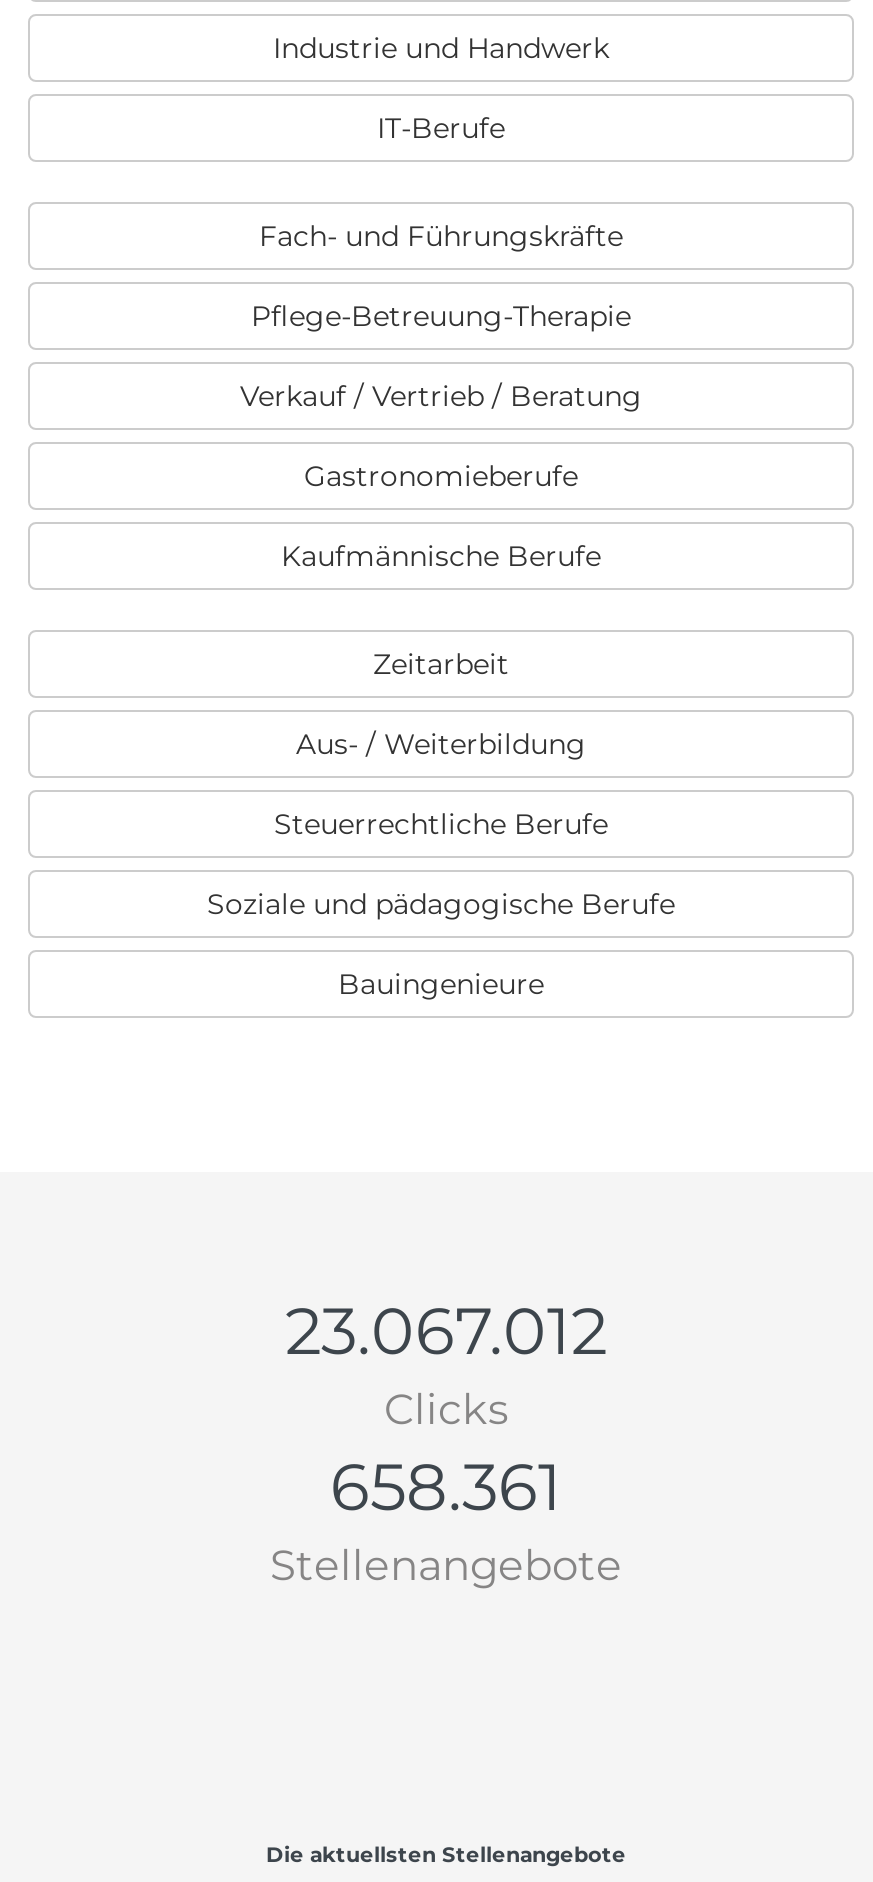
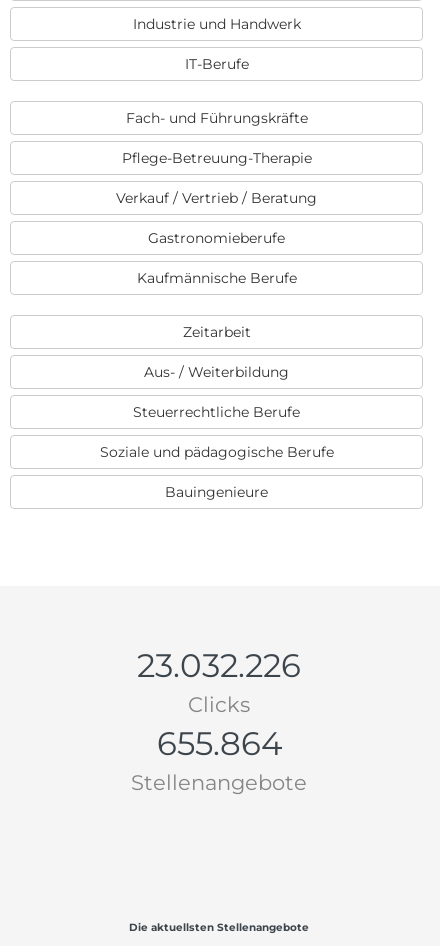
[285,1292,607,1370] 23.067.012 -> [137,646,301,685] 23.032.226
[330,1448,562,1526] 658.361 -> [156,724,281,763] 655.864

